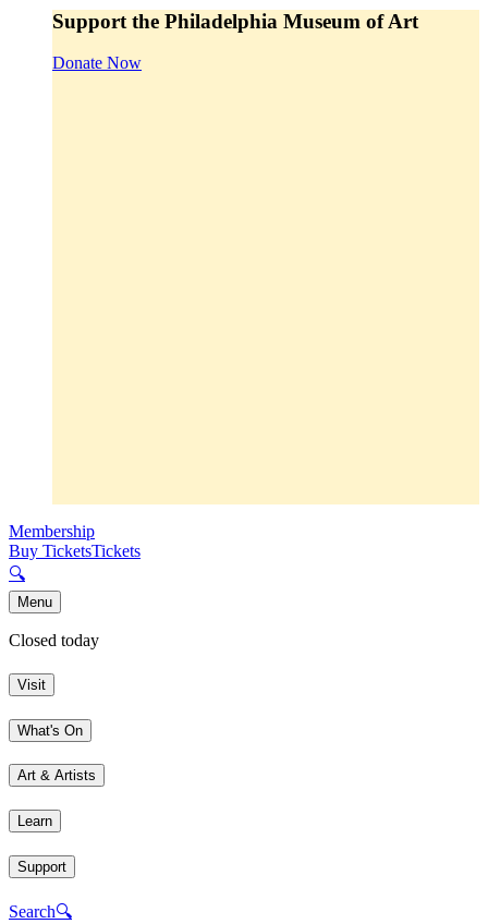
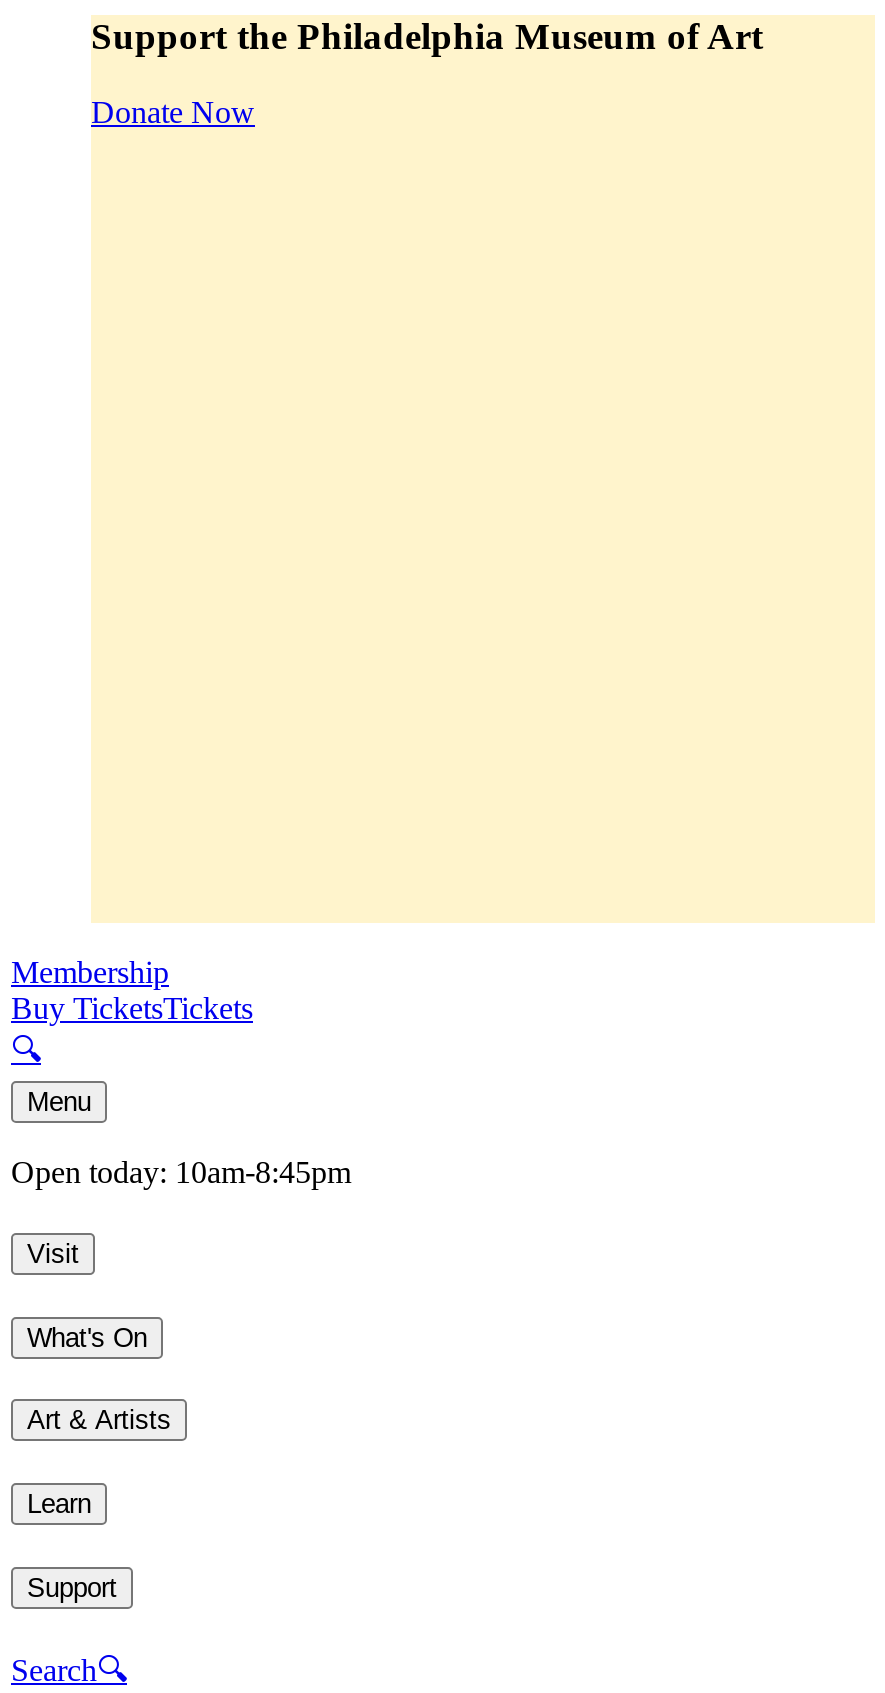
[9,631,99,650] Closed today -> [11,1156,351,1190] Open today: 10am-8:45pm

